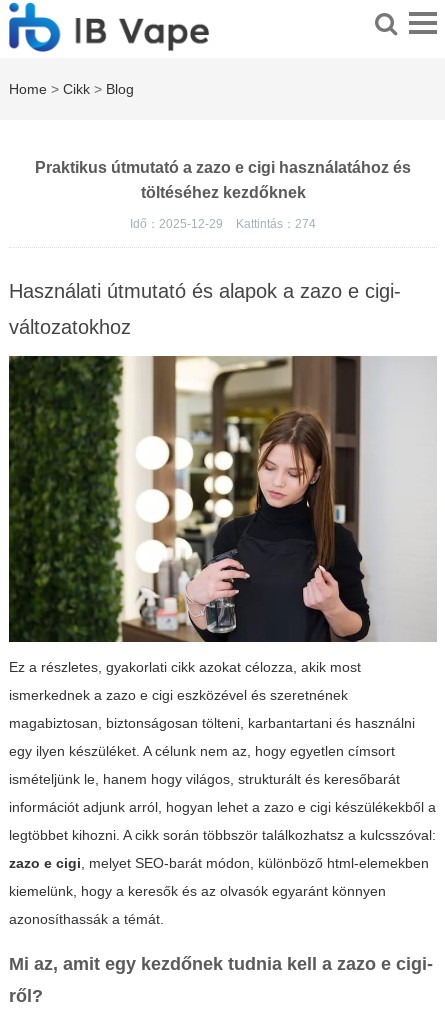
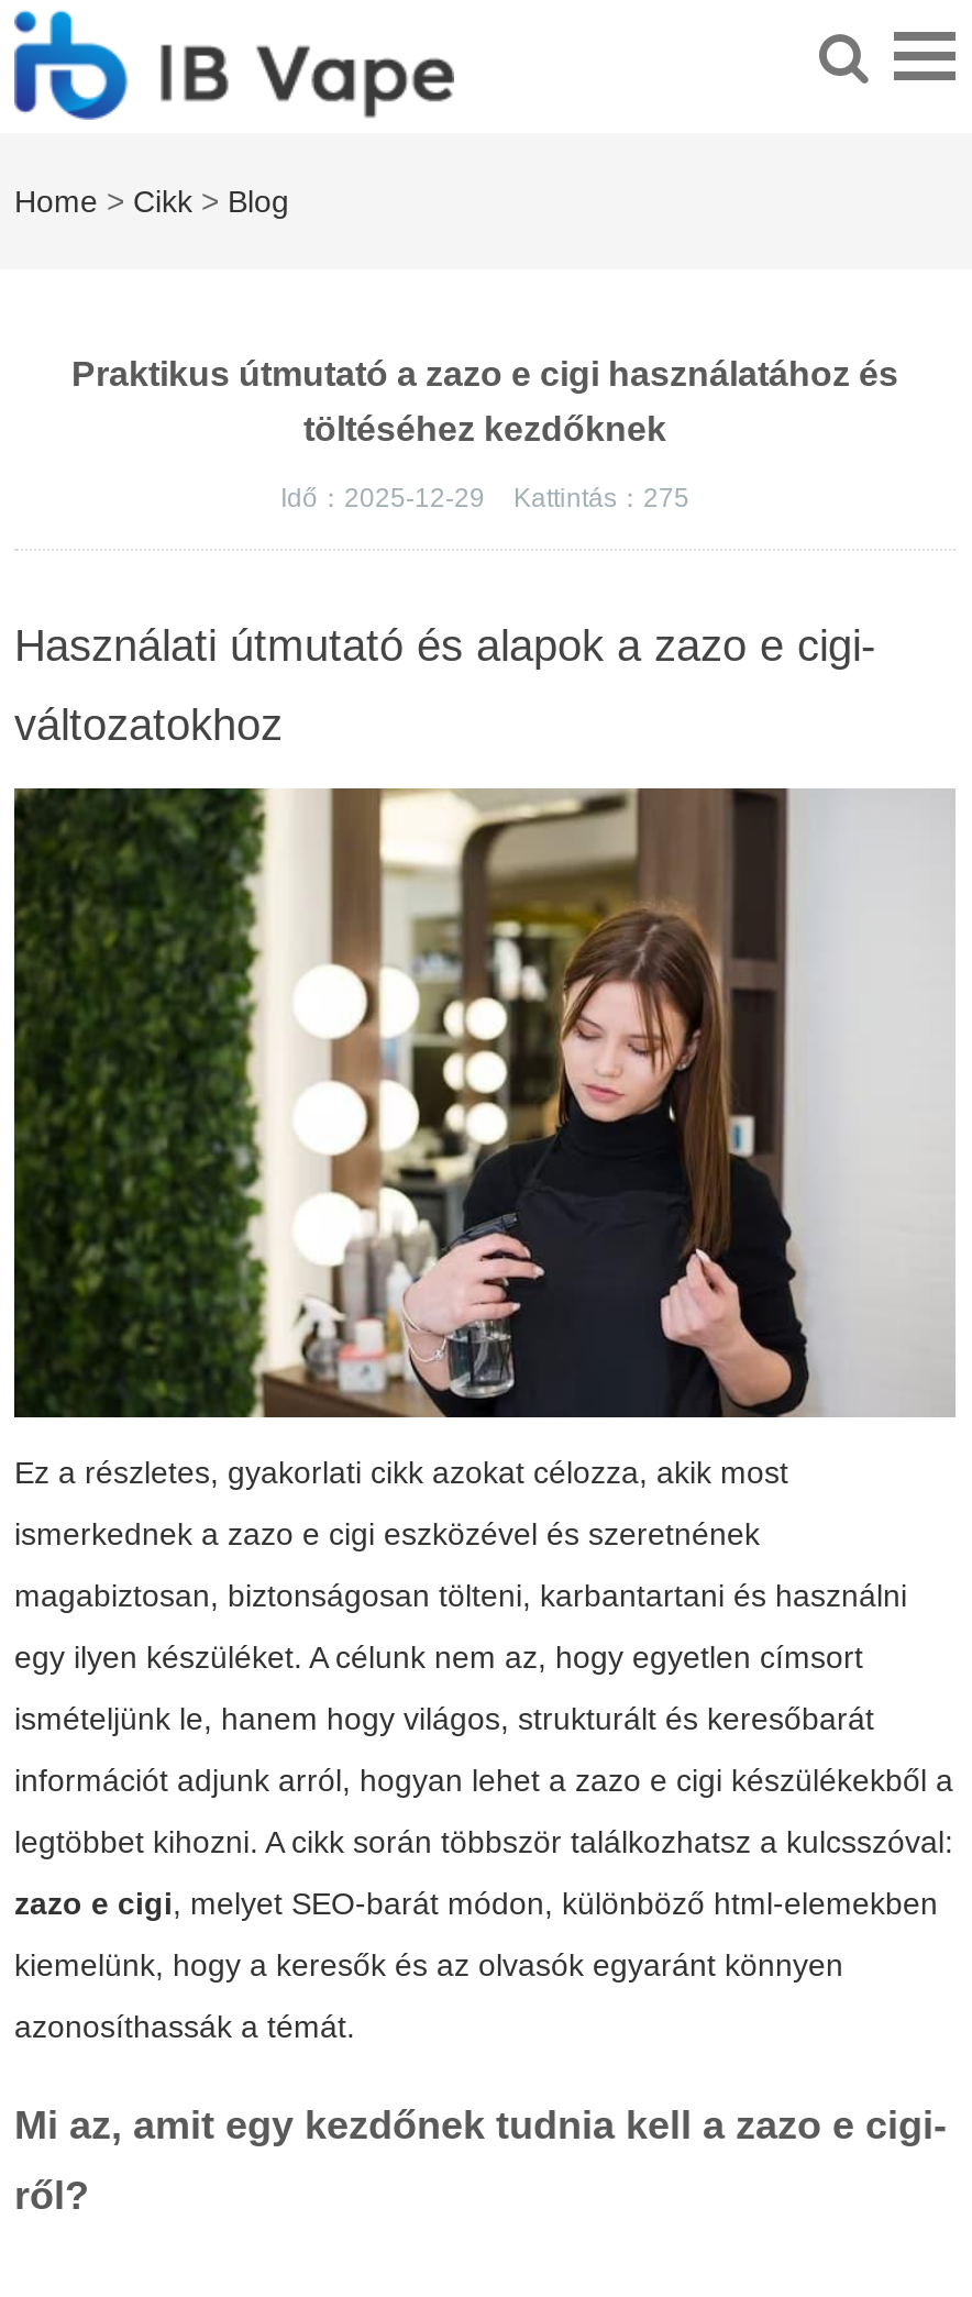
[130,217,316,231] Idő：2025-12-29 Kattintás：274 -> [280,484,689,515] Idő：2025-12-29 Kattintás：275

